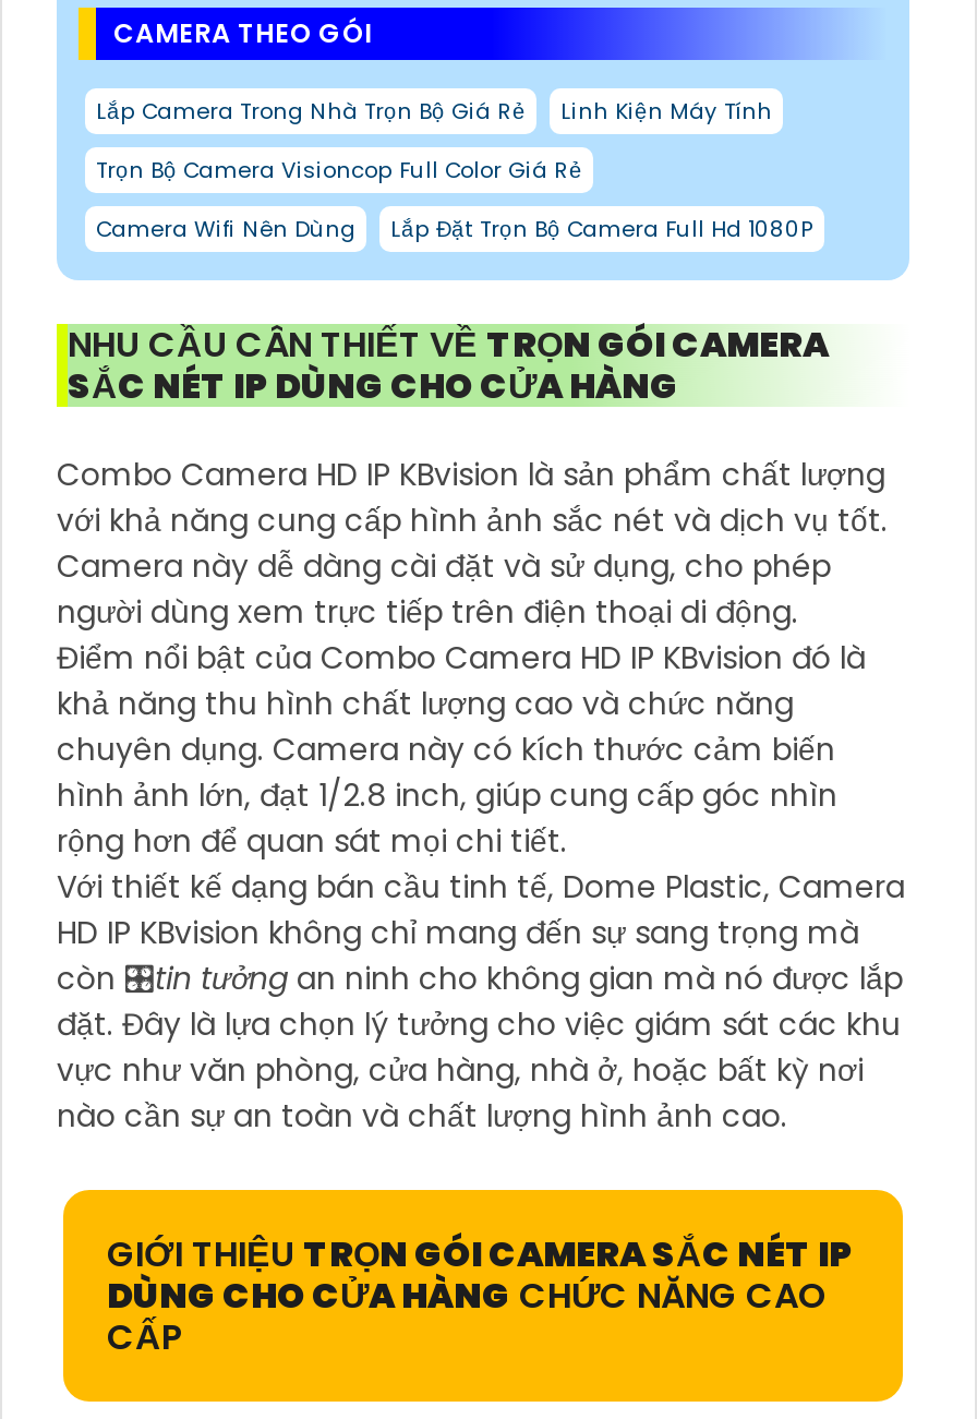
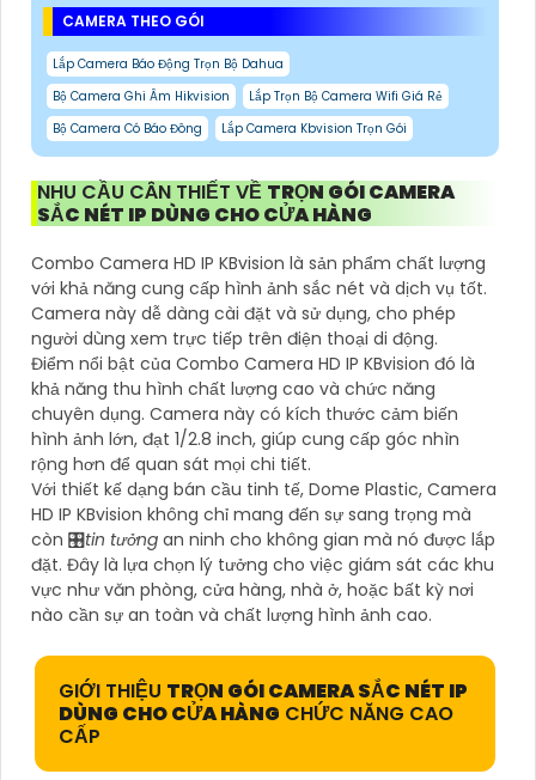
[96,96,772,129] Lắp Camera Trong Nhà Trọn Bộ Giá Rẻ | Linh Kiện Máy Tính -> [53,56,284,74] Lắp Camera Báo Động Trọn Bộ Dahua
[96,155,582,188] Trọn Bộ Camera Visioncop Full Color Giá Rẻ -> [53,88,443,106] Bộ Camera Ghi Âm Hikvision | Lắp Trọn Bộ Camera Wifi Giá Rẻ
[96,214,813,246] Camera Wifi Nên Dùng | Lắp Đặt Trọn Bộ Camera Full Hd 1080P -> [53,120,407,138] Bộ Camera Có Báo Đông | Lắp Camera Kbvision Trọn Gói

